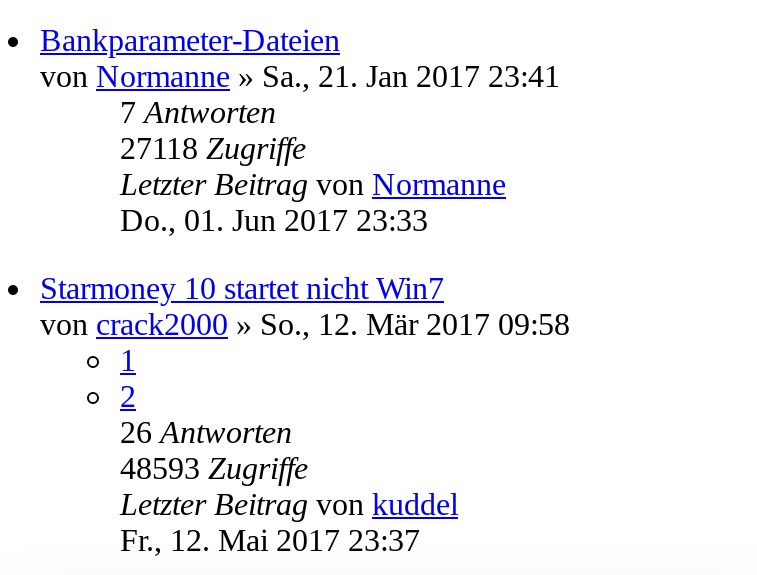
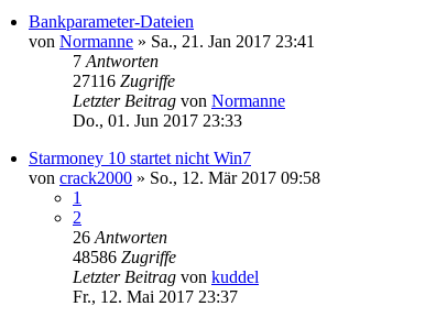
[120,131,306,165] 27118 Zugriffe -> [73,71,175,90] 27116 Zugriffe
[120,451,308,485] 48593 Zugriffe -> [73,248,176,266] 48586 Zugriffe

